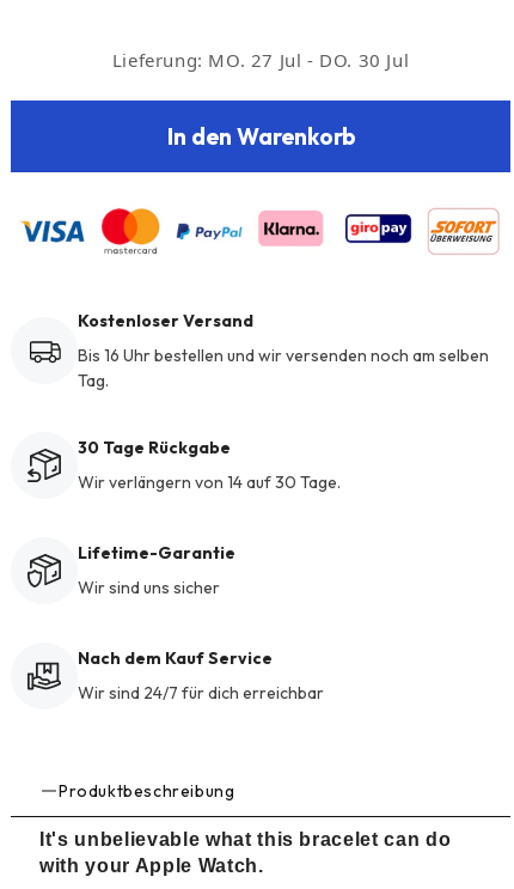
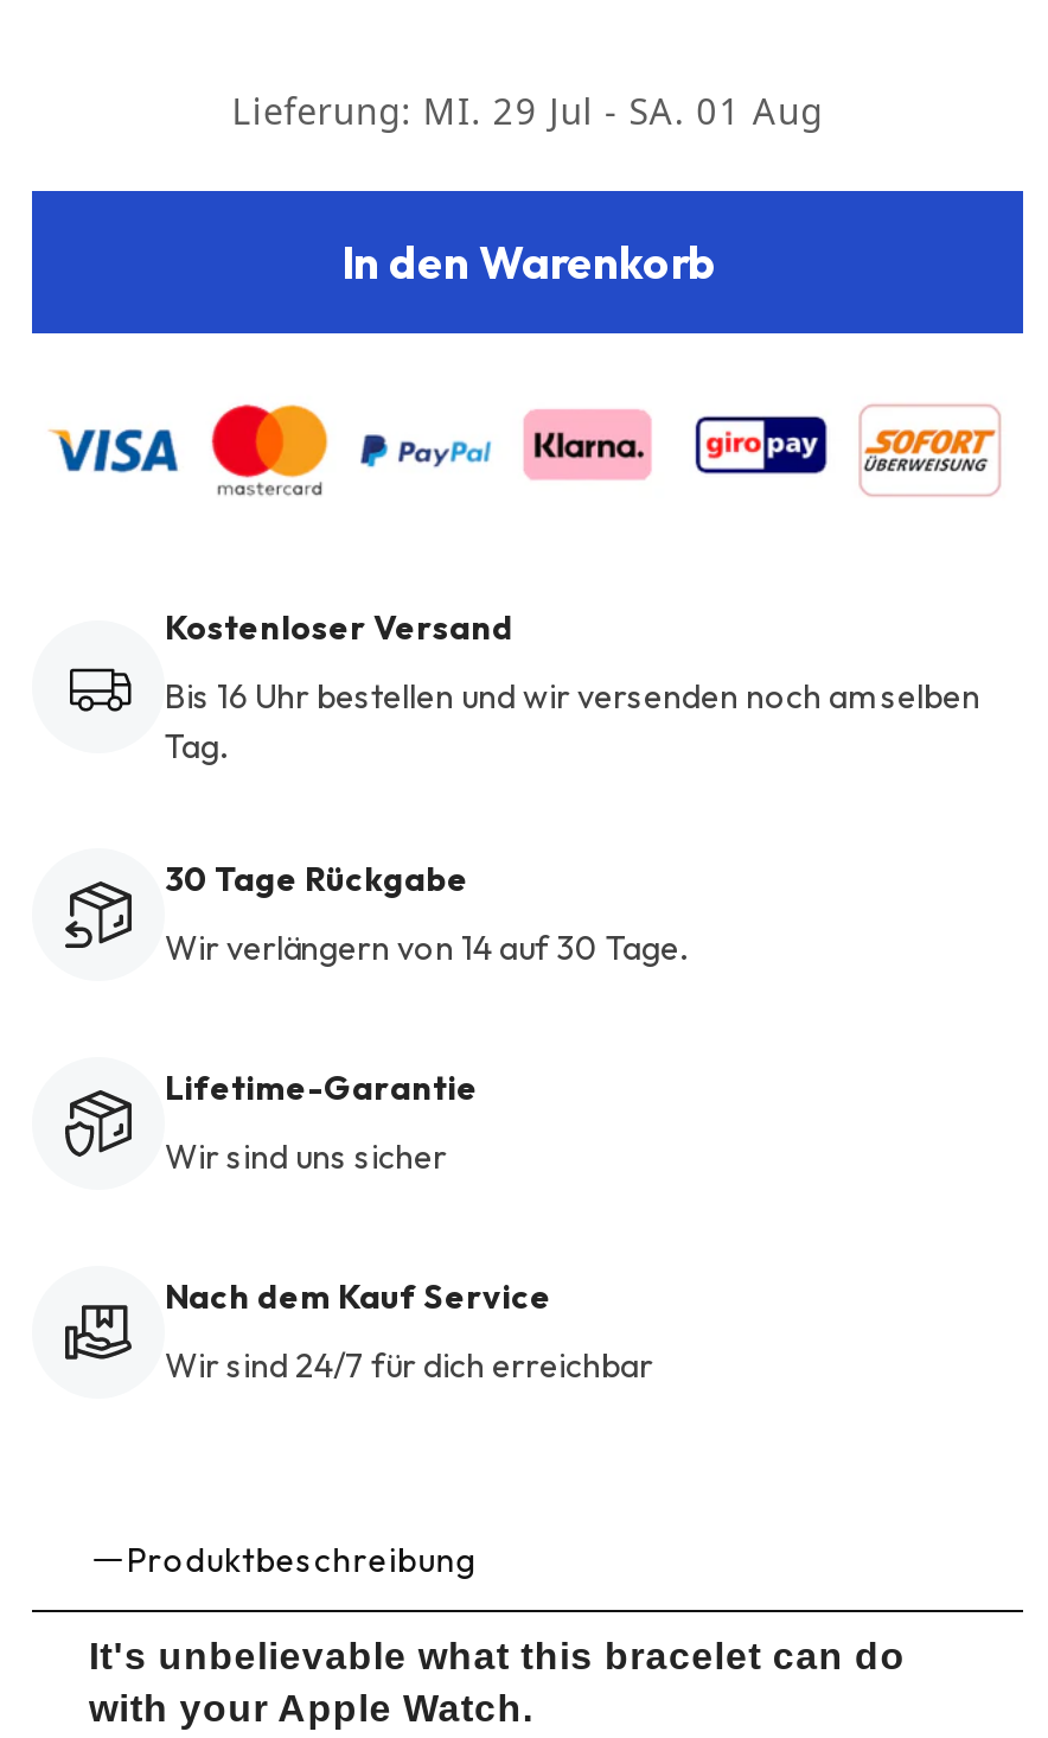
[112,48,409,72] Lieferung: MO. 27 Jul - DO. 30 Jul -> [232,86,823,134] Lieferung: MI. 29 Jul - SA. 01 Aug

